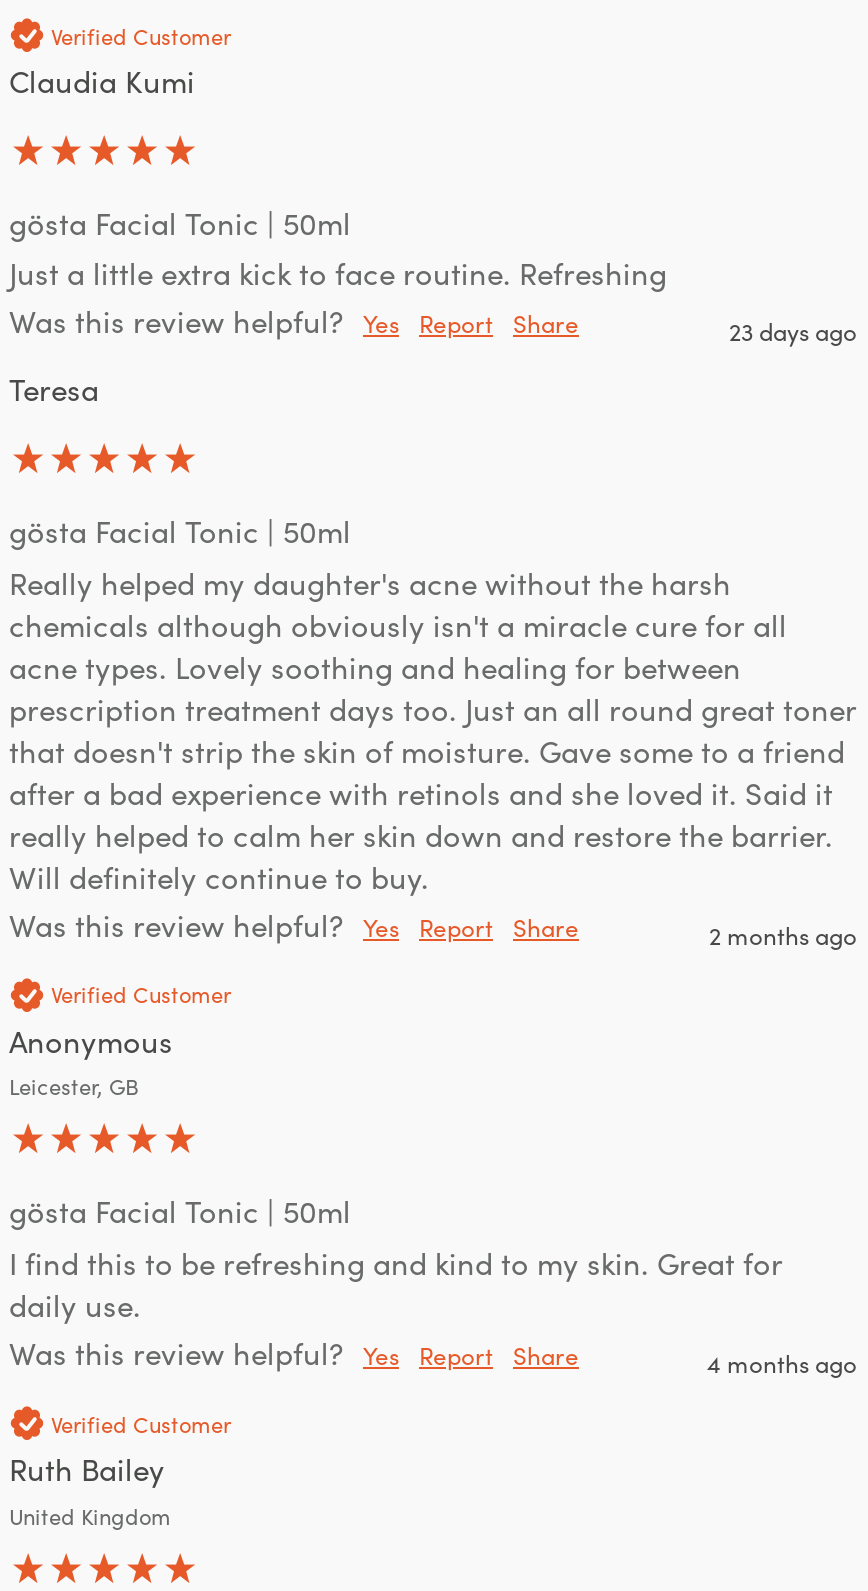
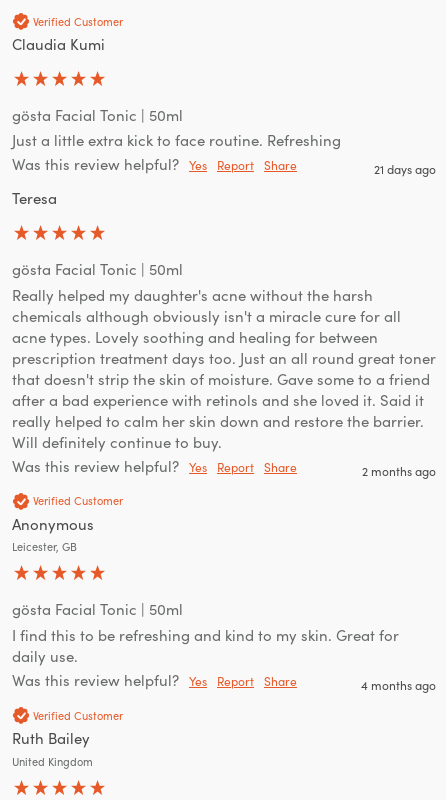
[729,316,857,348] 23 days ago -> [374,161,436,177] 21 days ago

